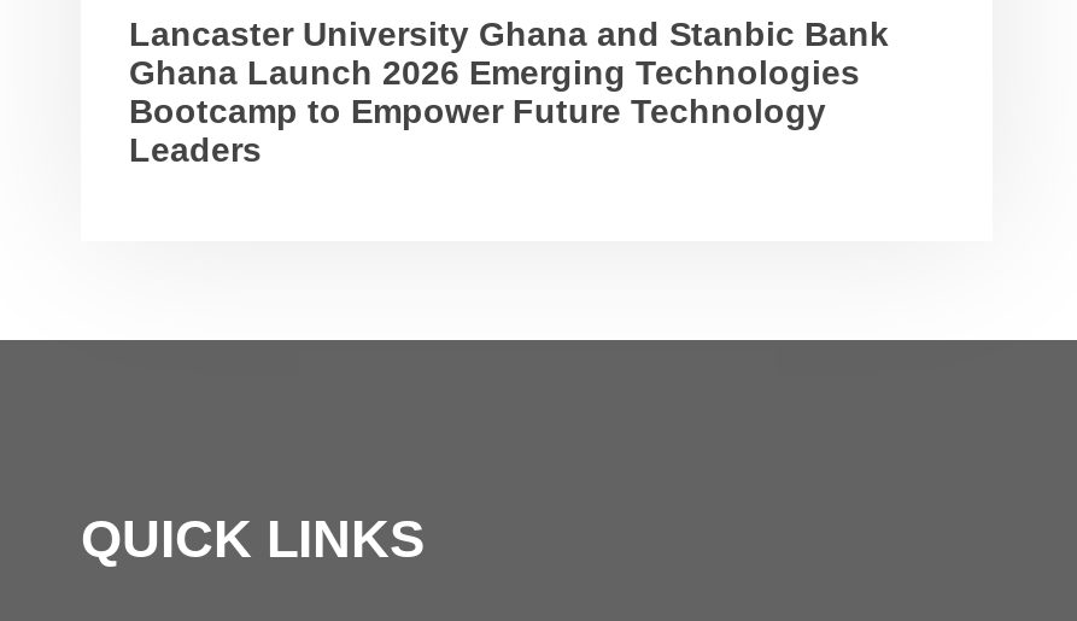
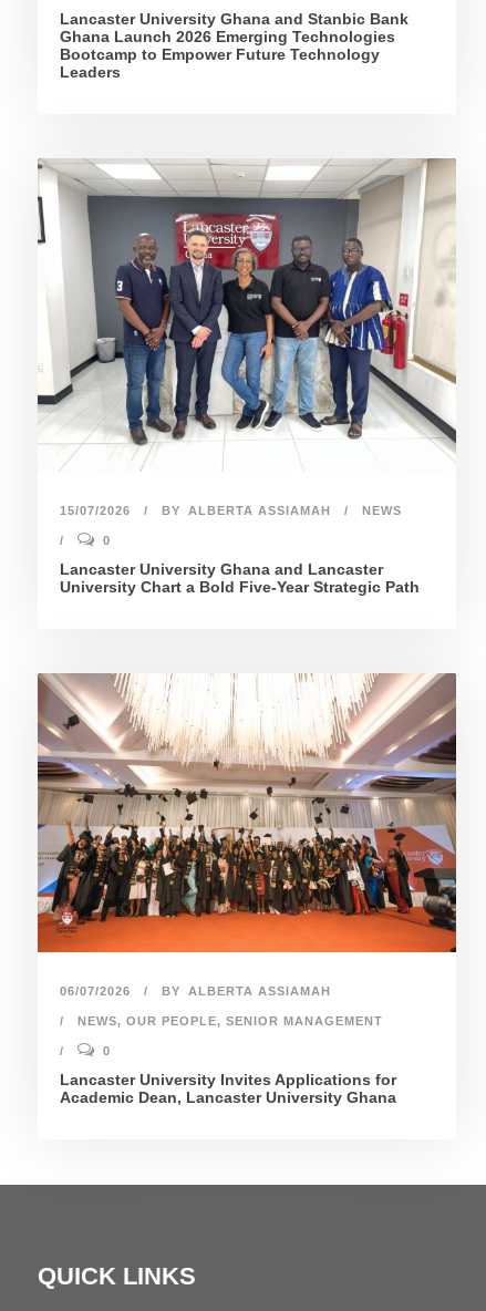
none -> [37,672,457,1106] [image] | 06/07/2026 | BY ALBERTA ASSIAMAH | NEWS, OUR PEOPLE, SENIOR MANAGEMENT | 0 | Lancaster University Invites Applications for | Academic Dean, Lancaster University Ghana
none -> [37,158,457,453] [image]
none -> [60,504,420,596] 15/07/2026 | BY ALBERTA ASSIAMAH | NEWS | 0 | Lancaster University Ghana and Lancaster | University Chart a Bold Five-Year Strategic Path

